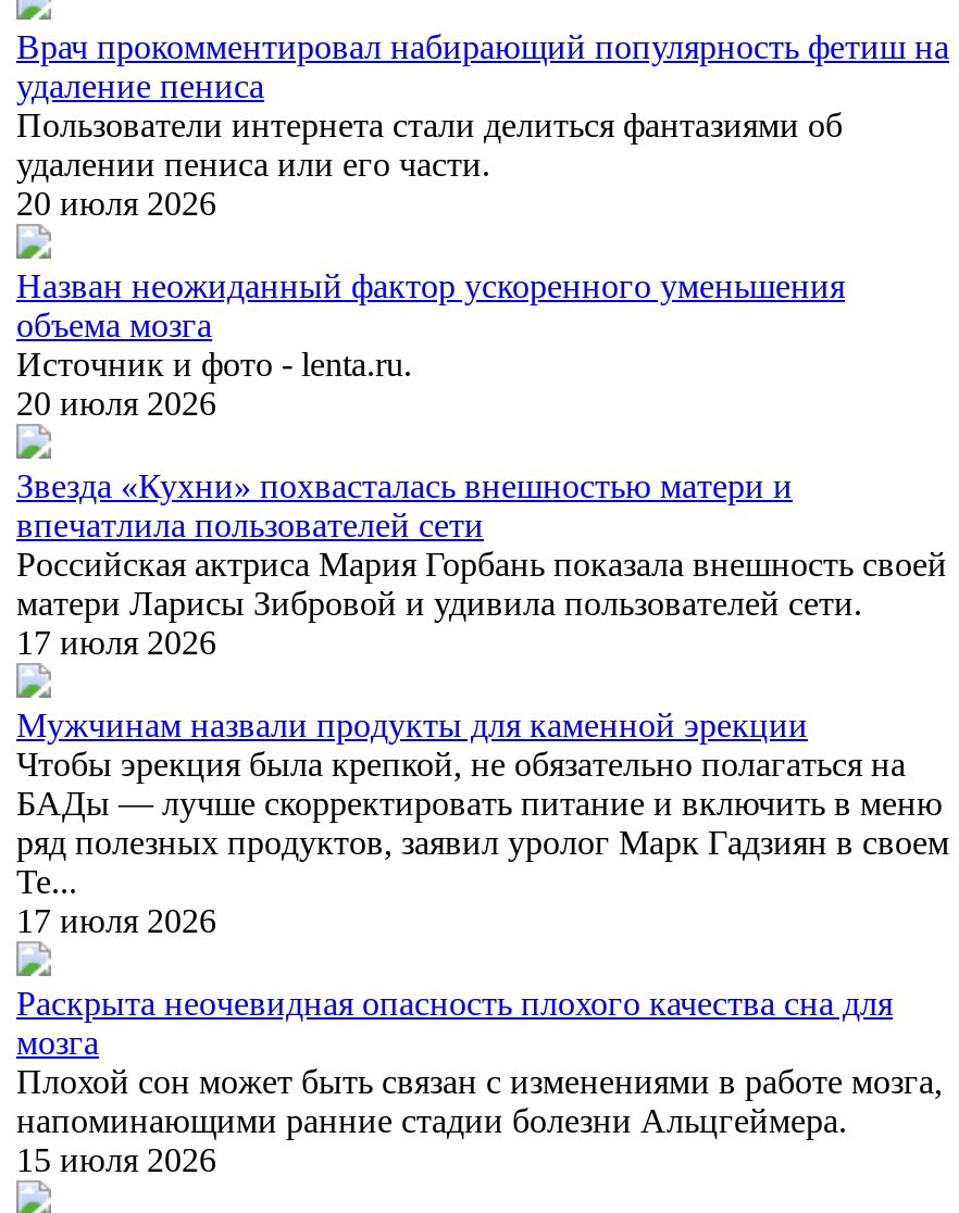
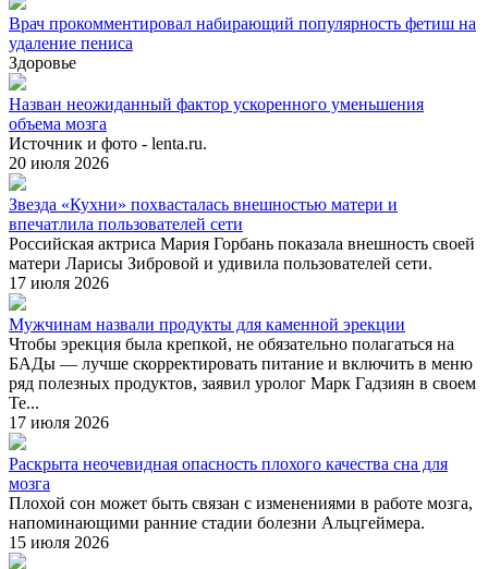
[16,107,843,222] Пользователи интернета стали делиться фантазиями об | удалении пениса или его части. | 20 июля 2026 -> [9,53,76,72] Здоровье

